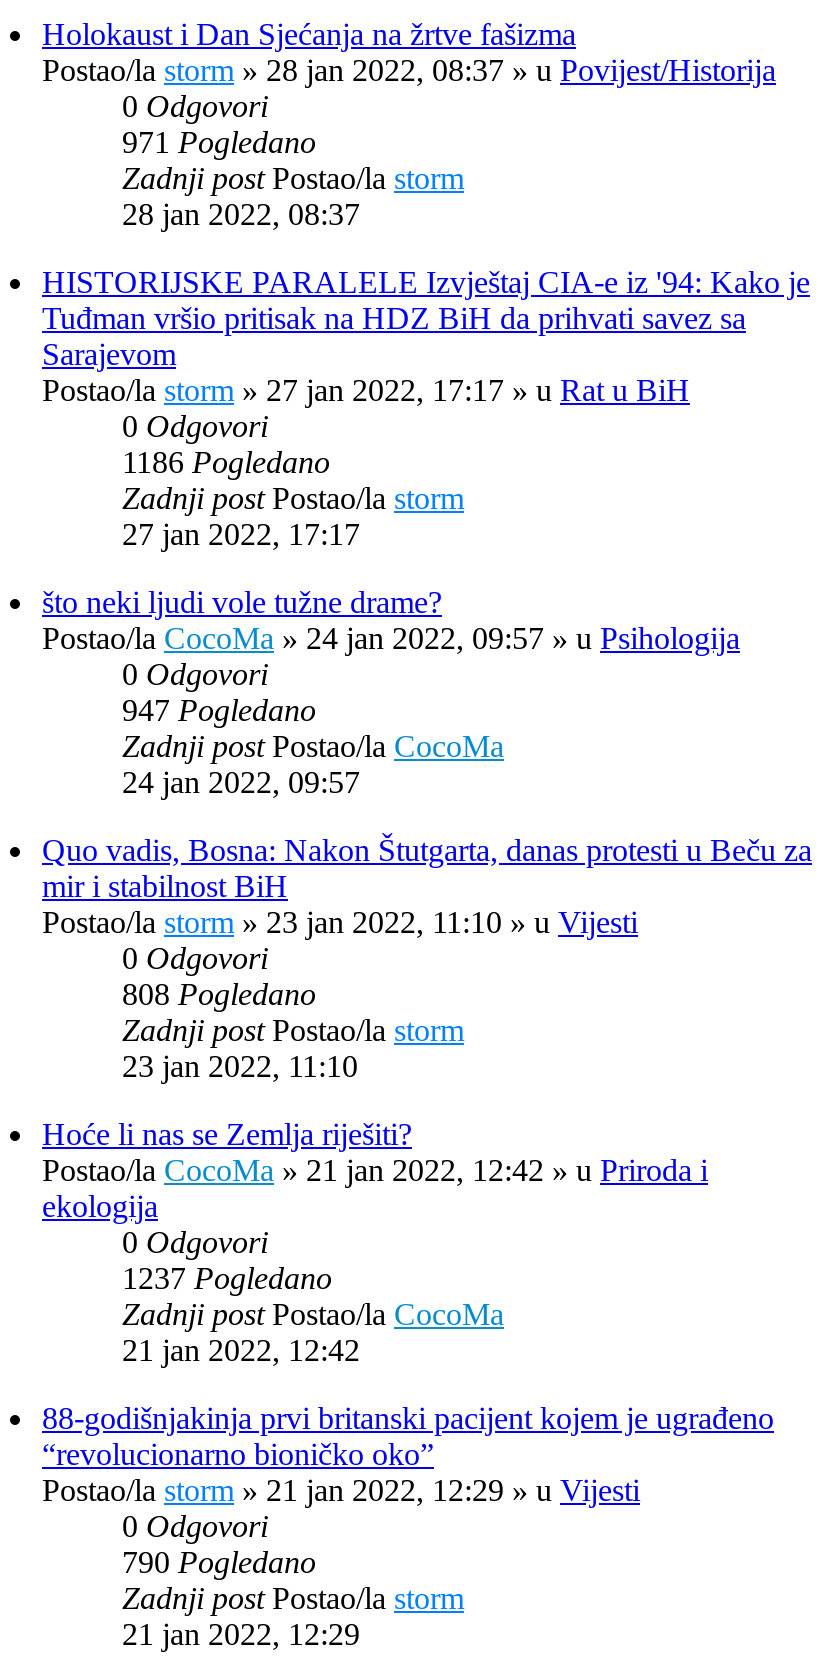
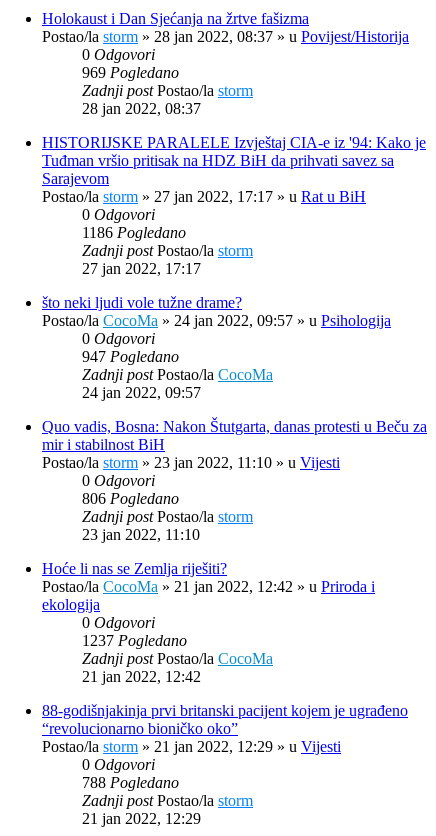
[122,125,316,159] 971 Pogledano -> [82,64,179,81] 969 Pogledano
[122,977,316,1011] 808 Pogledano -> [82,490,179,507] 806 Pogledano
[122,1545,316,1579] 790 Pogledano -> [82,774,179,791] 788 Pogledano

